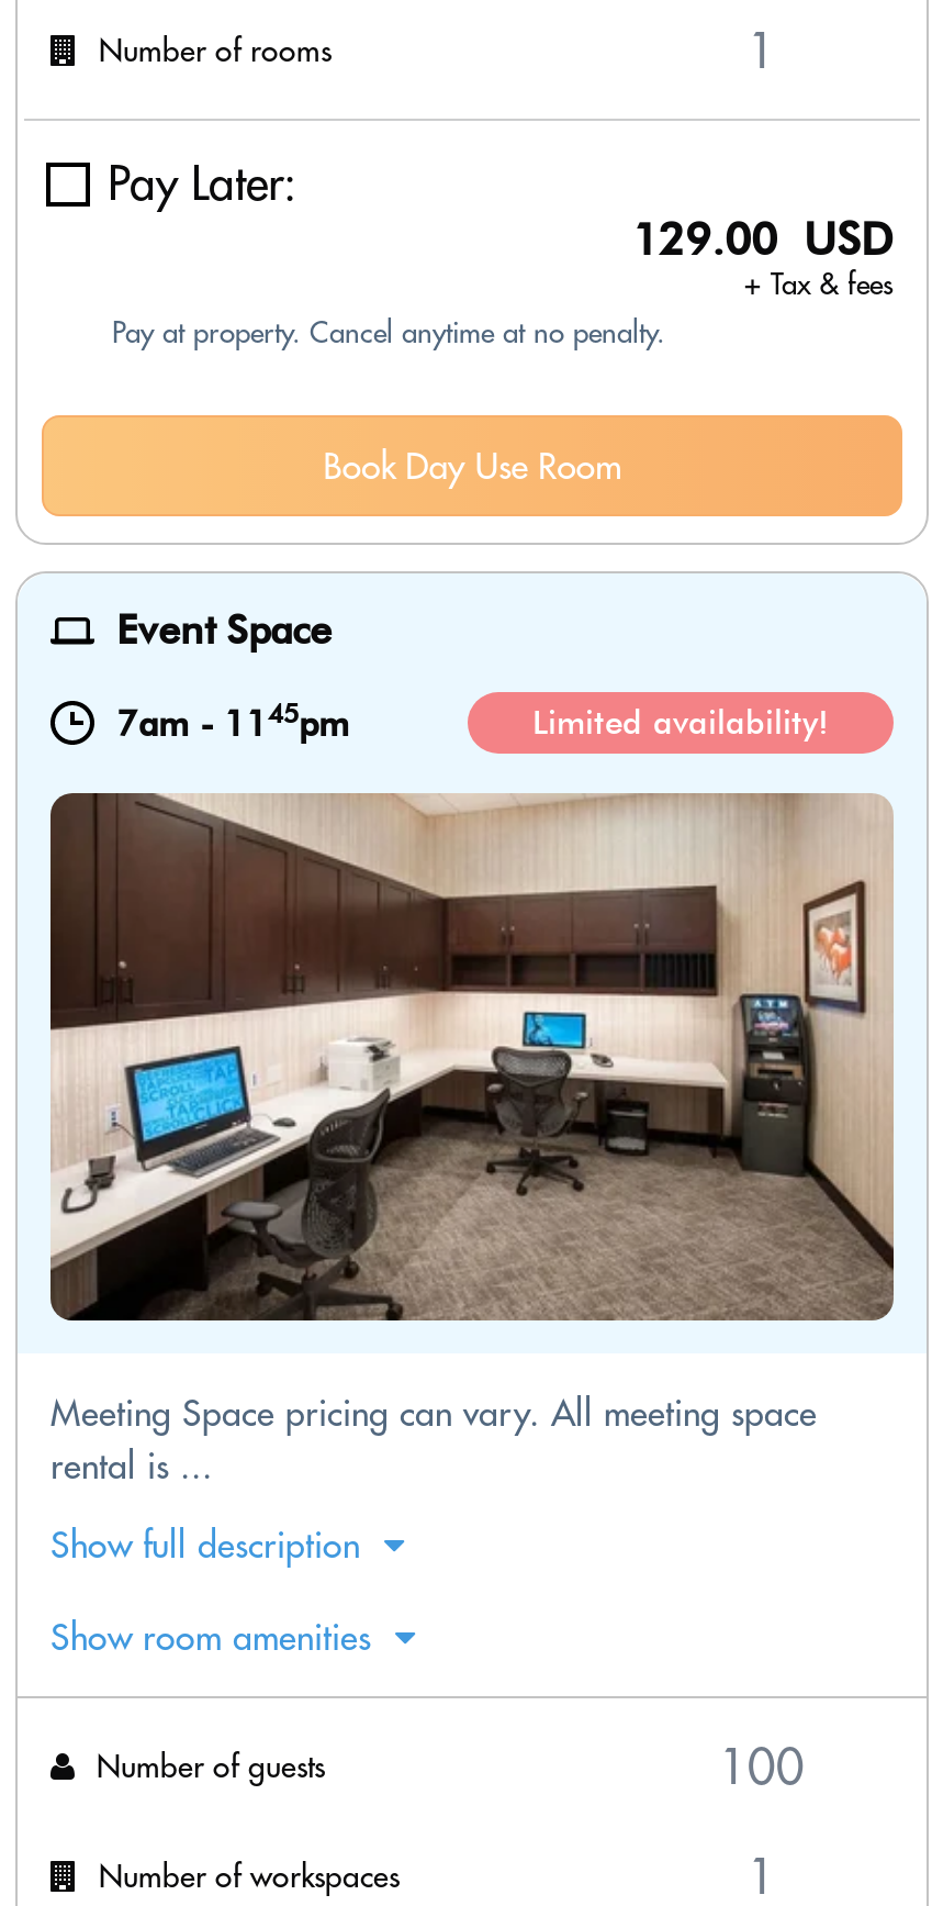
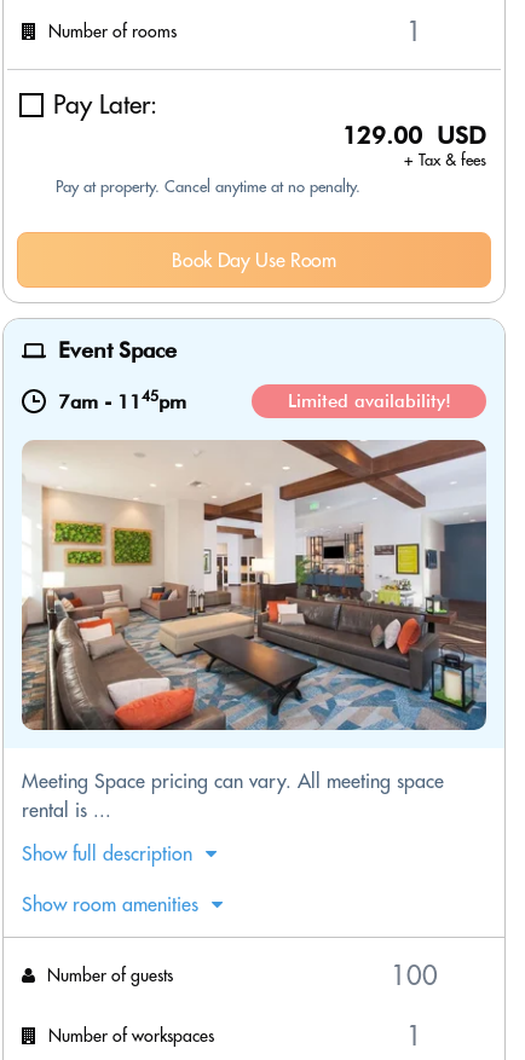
[48,791,894,1323] [image] -> [21,440,487,731] [image]

